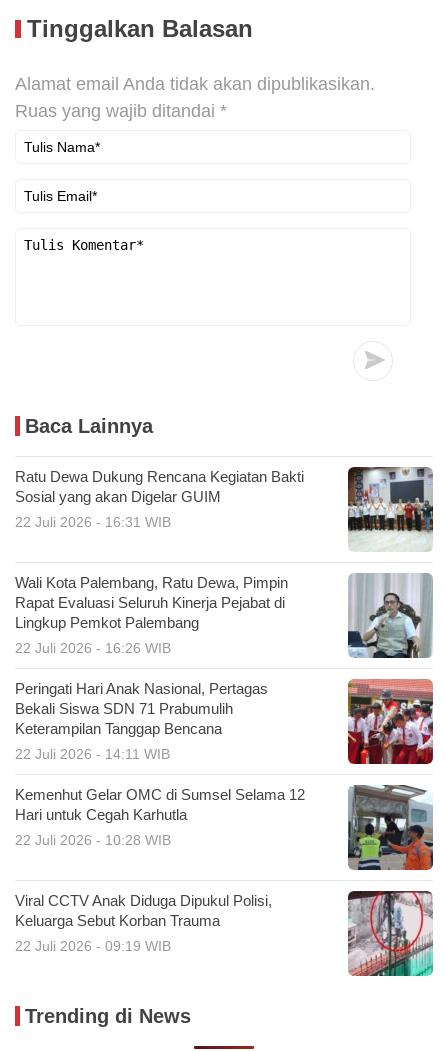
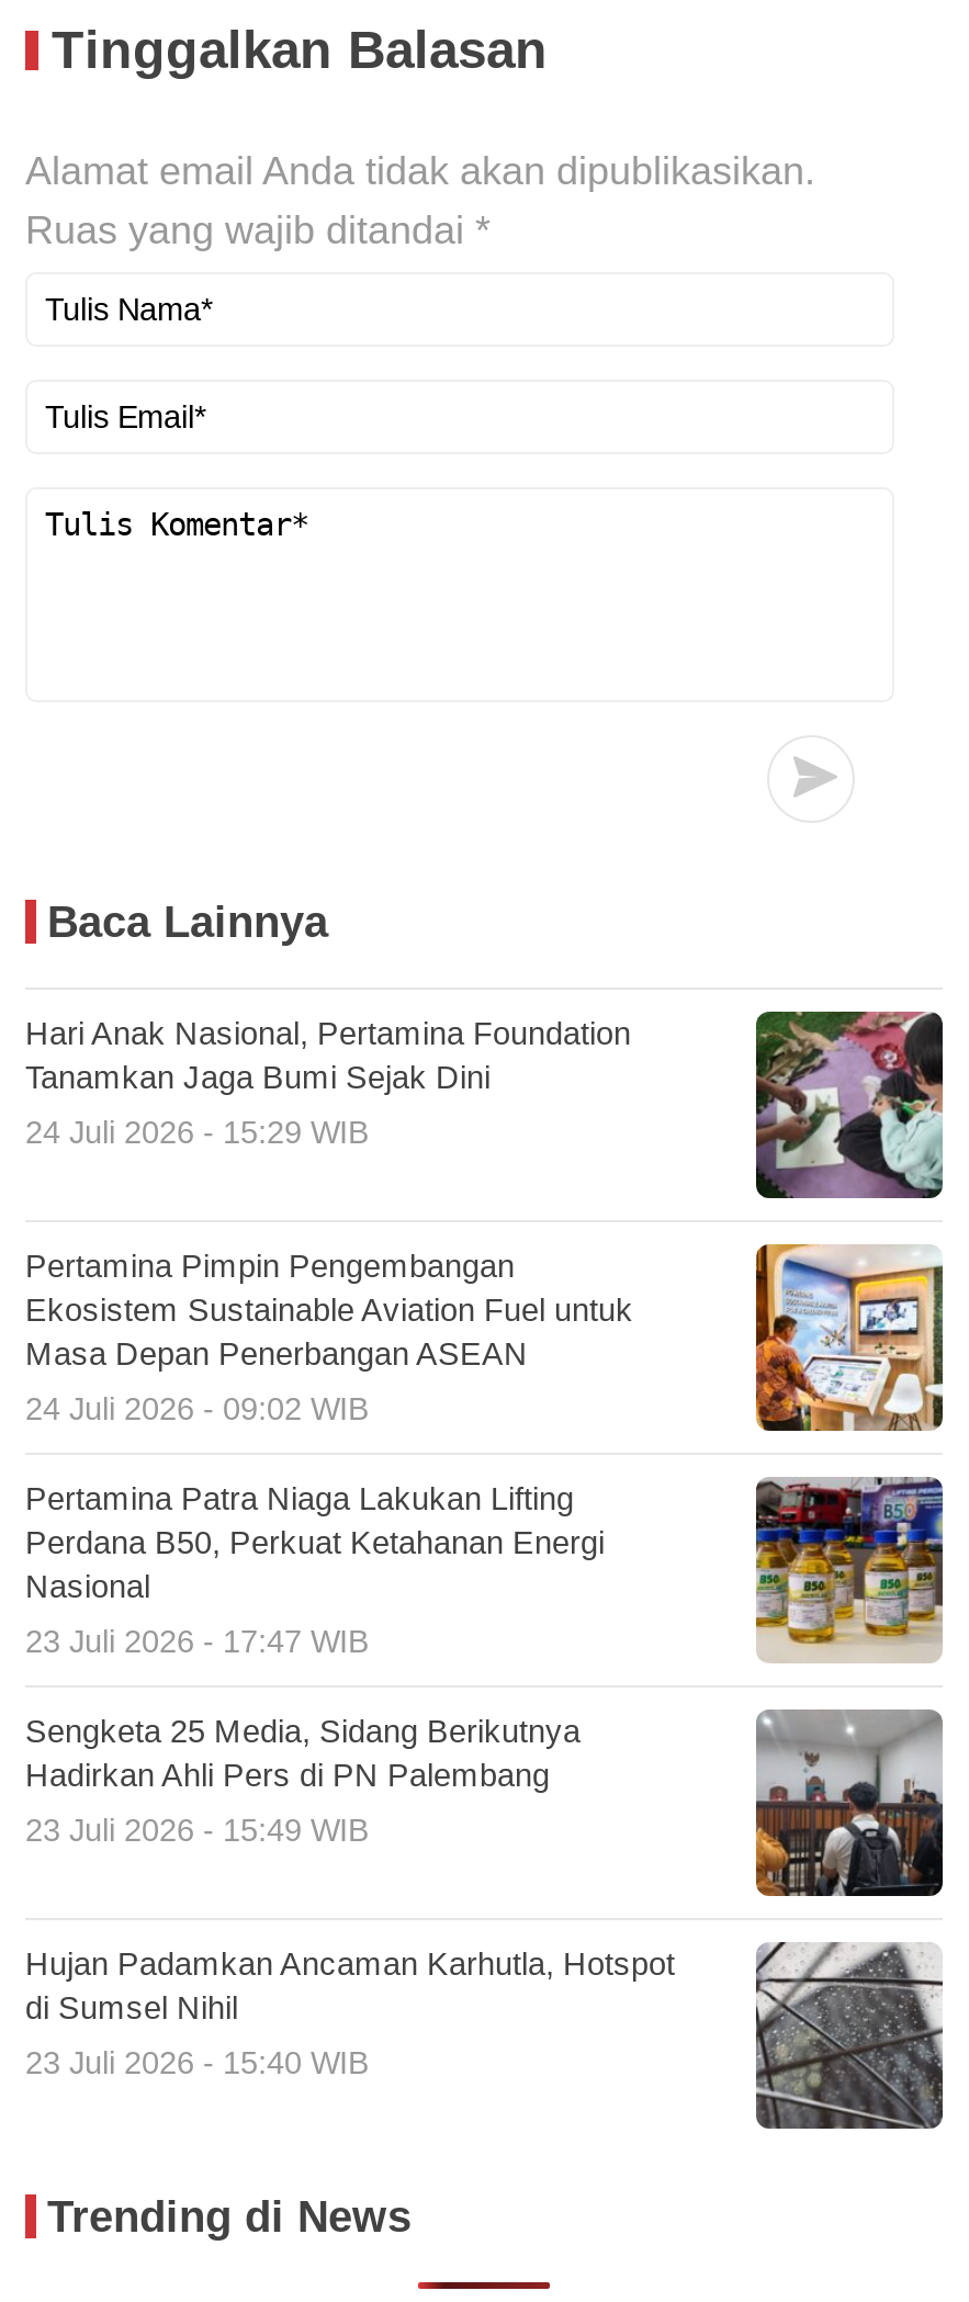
[15,469,304,505] Ratu Dewa Dukung Rencana Kegiatan Bakti | Sosial yang akan Digelar GUIM -> [25,1015,631,1094] Hari Anak Nasional, Pertamina Foundation | Tanamkan Jaga Bumi Sejak Dini
[347,466,434,552] [image] -> [754,1009,945,1200] [image]
[15,514,171,530] 22 Juli 2026 - 16:31 WIB -> [25,1114,368,1149] 24 Juli 2026 - 15:29 WIB
[15,575,288,631] Wali Kota Palembang, Ratu Dewa, Pimpin | Rapat Evaluasi Seluruh Kinerja Pejabat di | Lingkup Pemkot Palembang -> [25,1248,633,1371] Pertamina Pimpin Pengembangan | Ekosistem Sustainable Aviation Fuel untuk | Masa Depan Penerbangan ASEAN
[347,572,433,659] [image] -> [754,1242,945,1433] [image]
[15,640,171,656] 22 Juli 2026 - 16:26 WIB -> [25,1391,368,1426] 24 Juli 2026 - 09:02 WIB
[15,681,268,737] Peringati Hari Anak Nasional, Pertagas | Bekali Siswa SDN 71 Prabumulih | Keterampilan Tanggap Bencana -> [25,1481,605,1603] Pertamina Patra Niaga Lakukan Lifting | Perdana B50, Perkuat Ketahanan Energi | Nasional
[347,679,434,765] [image] -> [754,1475,945,1663] [image]
[15,746,170,762] 22 Juli 2026 - 14:11 WIB -> [25,1623,368,1658] 23 Juli 2026 - 17:47 WIB
[15,787,305,823] Kemenhut Gelar OMC di Sumsel Selama 12 | Hari untuk Cegah Karhutla -> [25,1713,581,1792] Sengketa 25 Media, Sidang Berikutnya | Hadirkan Ahli Pers di PN Palembang
[347,785,434,871] [image] -> [754,1707,945,1898] [image]
[15,832,171,848] 22 Juli 2026 - 10:28 WIB -> [25,1812,368,1847] 23 Juli 2026 - 15:49 WIB
[15,893,272,929] Viral CCTV Anak Diduga Dipukul Polisi, | Keluarga Sebut Korban Trauma -> [25,1946,675,2025] Hujan Padamkan Ancaman Karhutla, Hotspot | di Sumsel Nihil
[348,890,434,977] [image] -> [754,1940,945,2131] [image]
[15,938,171,954] 22 Juli 2026 - 09:19 WIB -> [25,2045,368,2080] 23 Juli 2026 - 15:40 WIB

